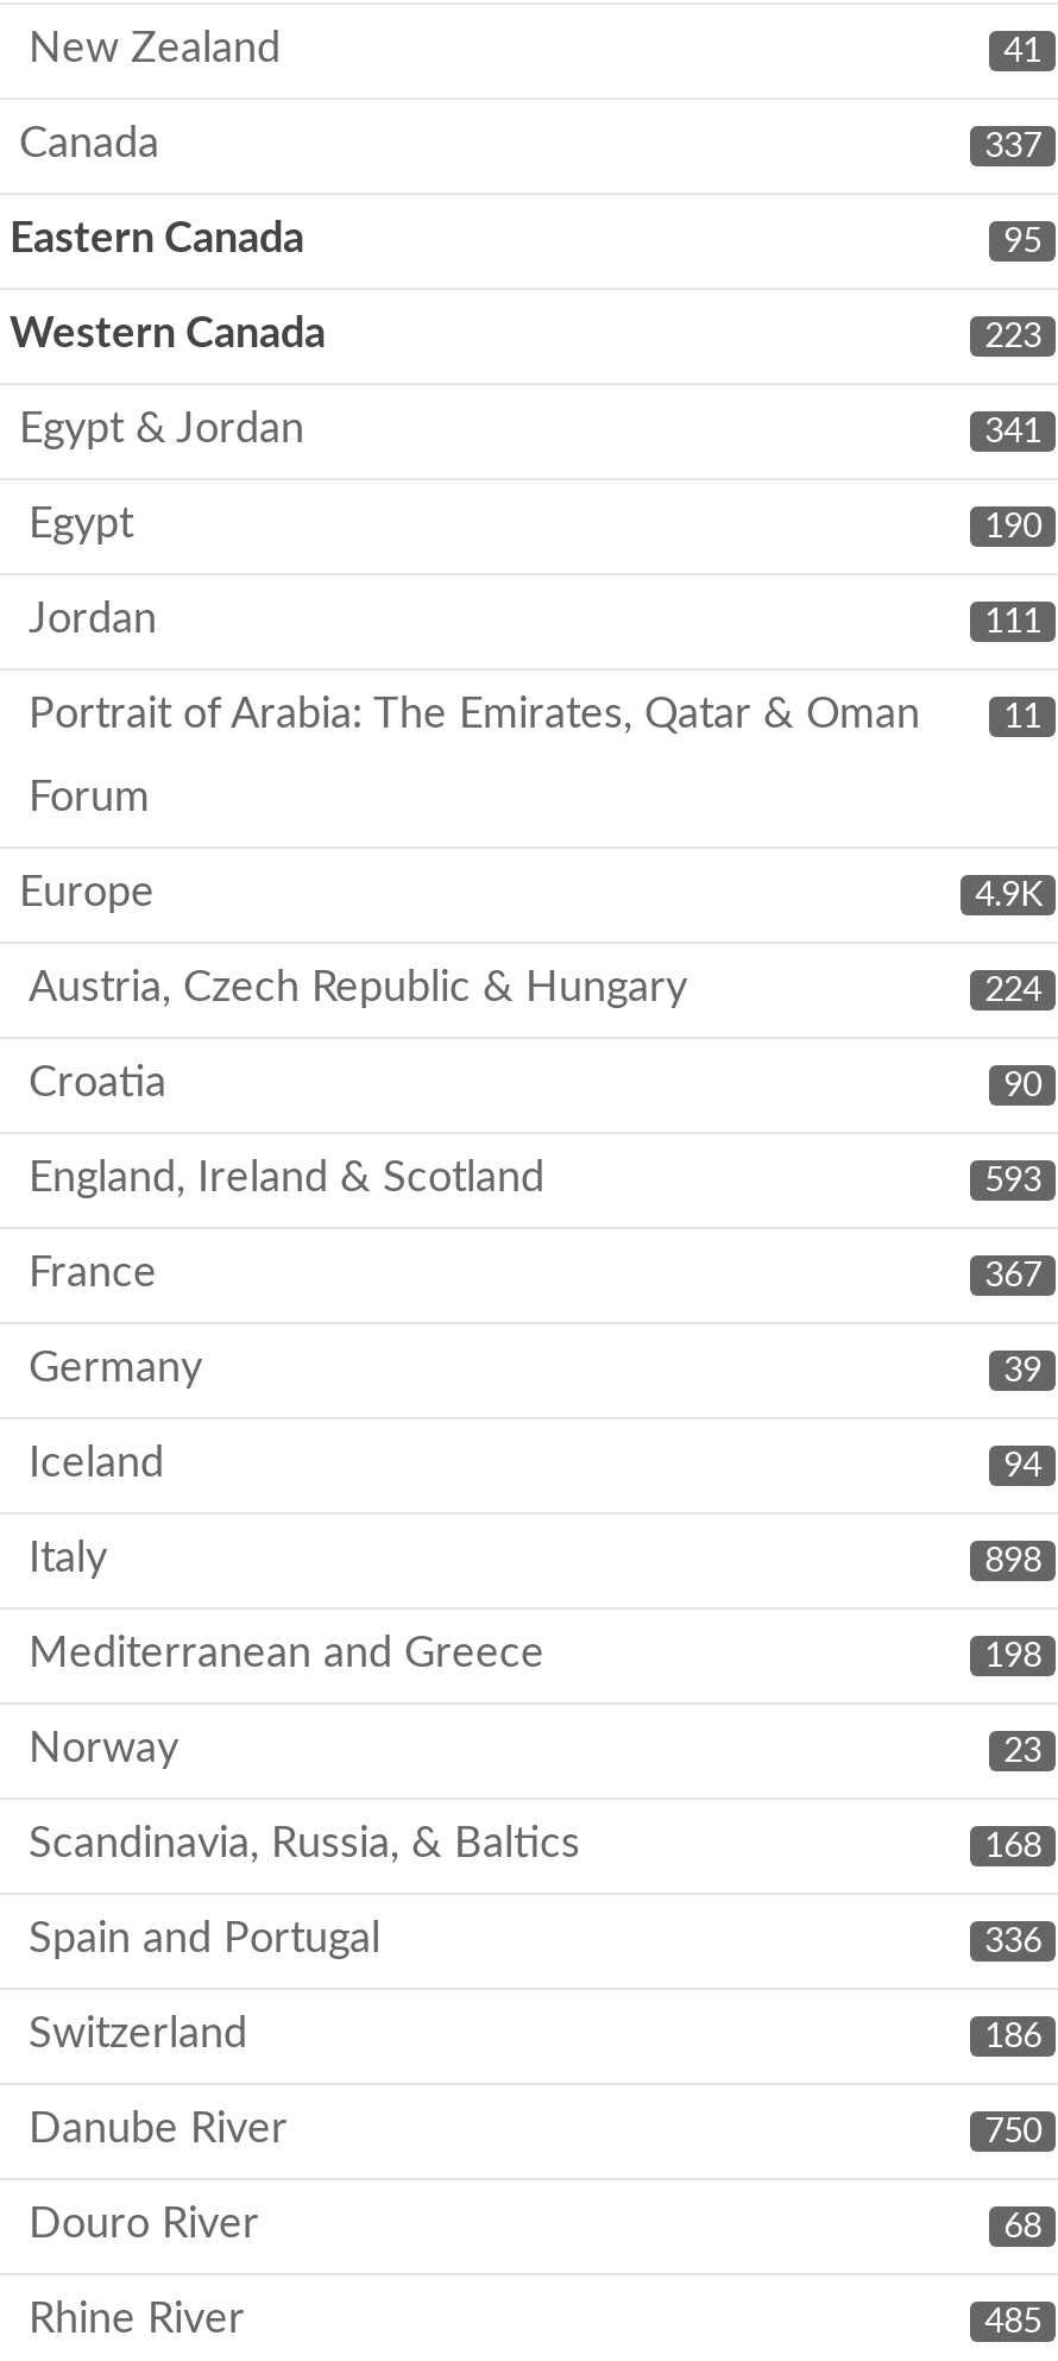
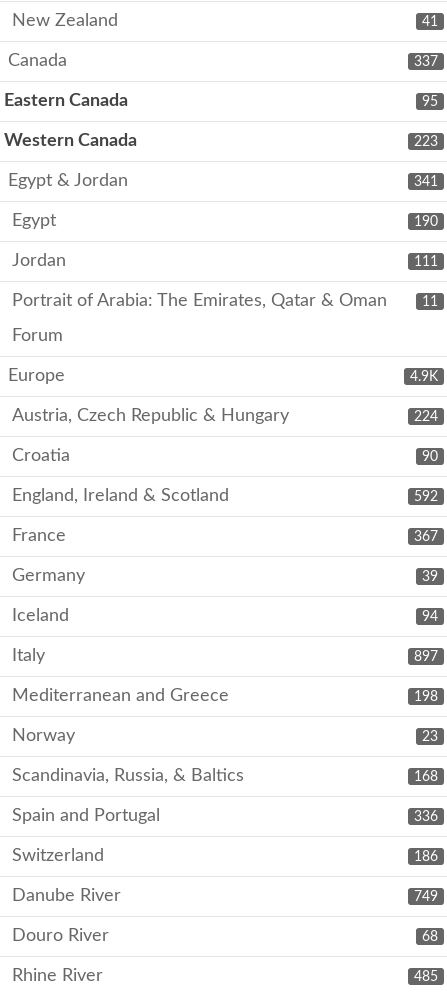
[985,1162,1042,1197] 593 -> [414,489,438,504] 592
[985,1542,1042,1578] 898 -> [414,649,438,664] 897
[985,2113,1042,2148] 750 -> [414,889,438,904] 749

